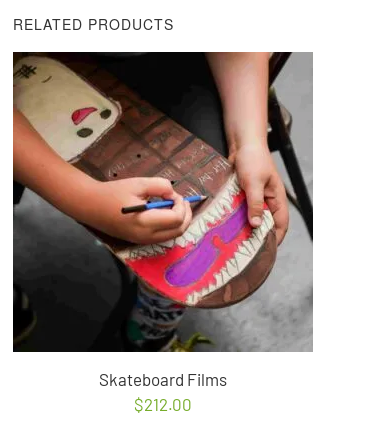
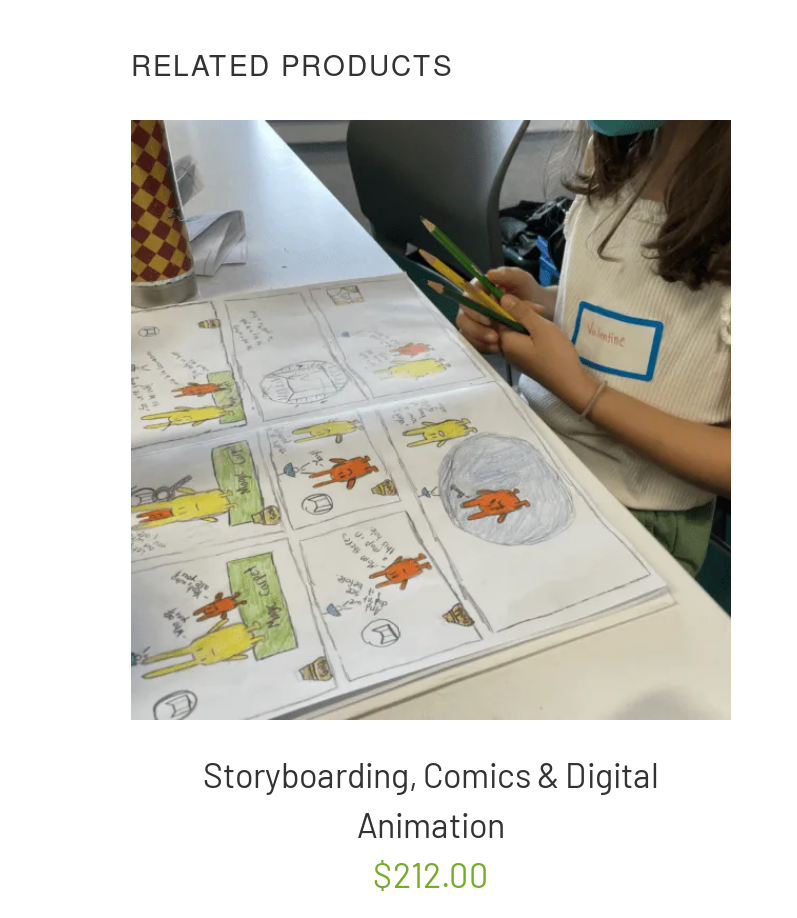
[12,51,313,389] [image] | Skateboard Films -> [129,118,733,843] [image] | Storyboarding, Comics & Digital | Animation

